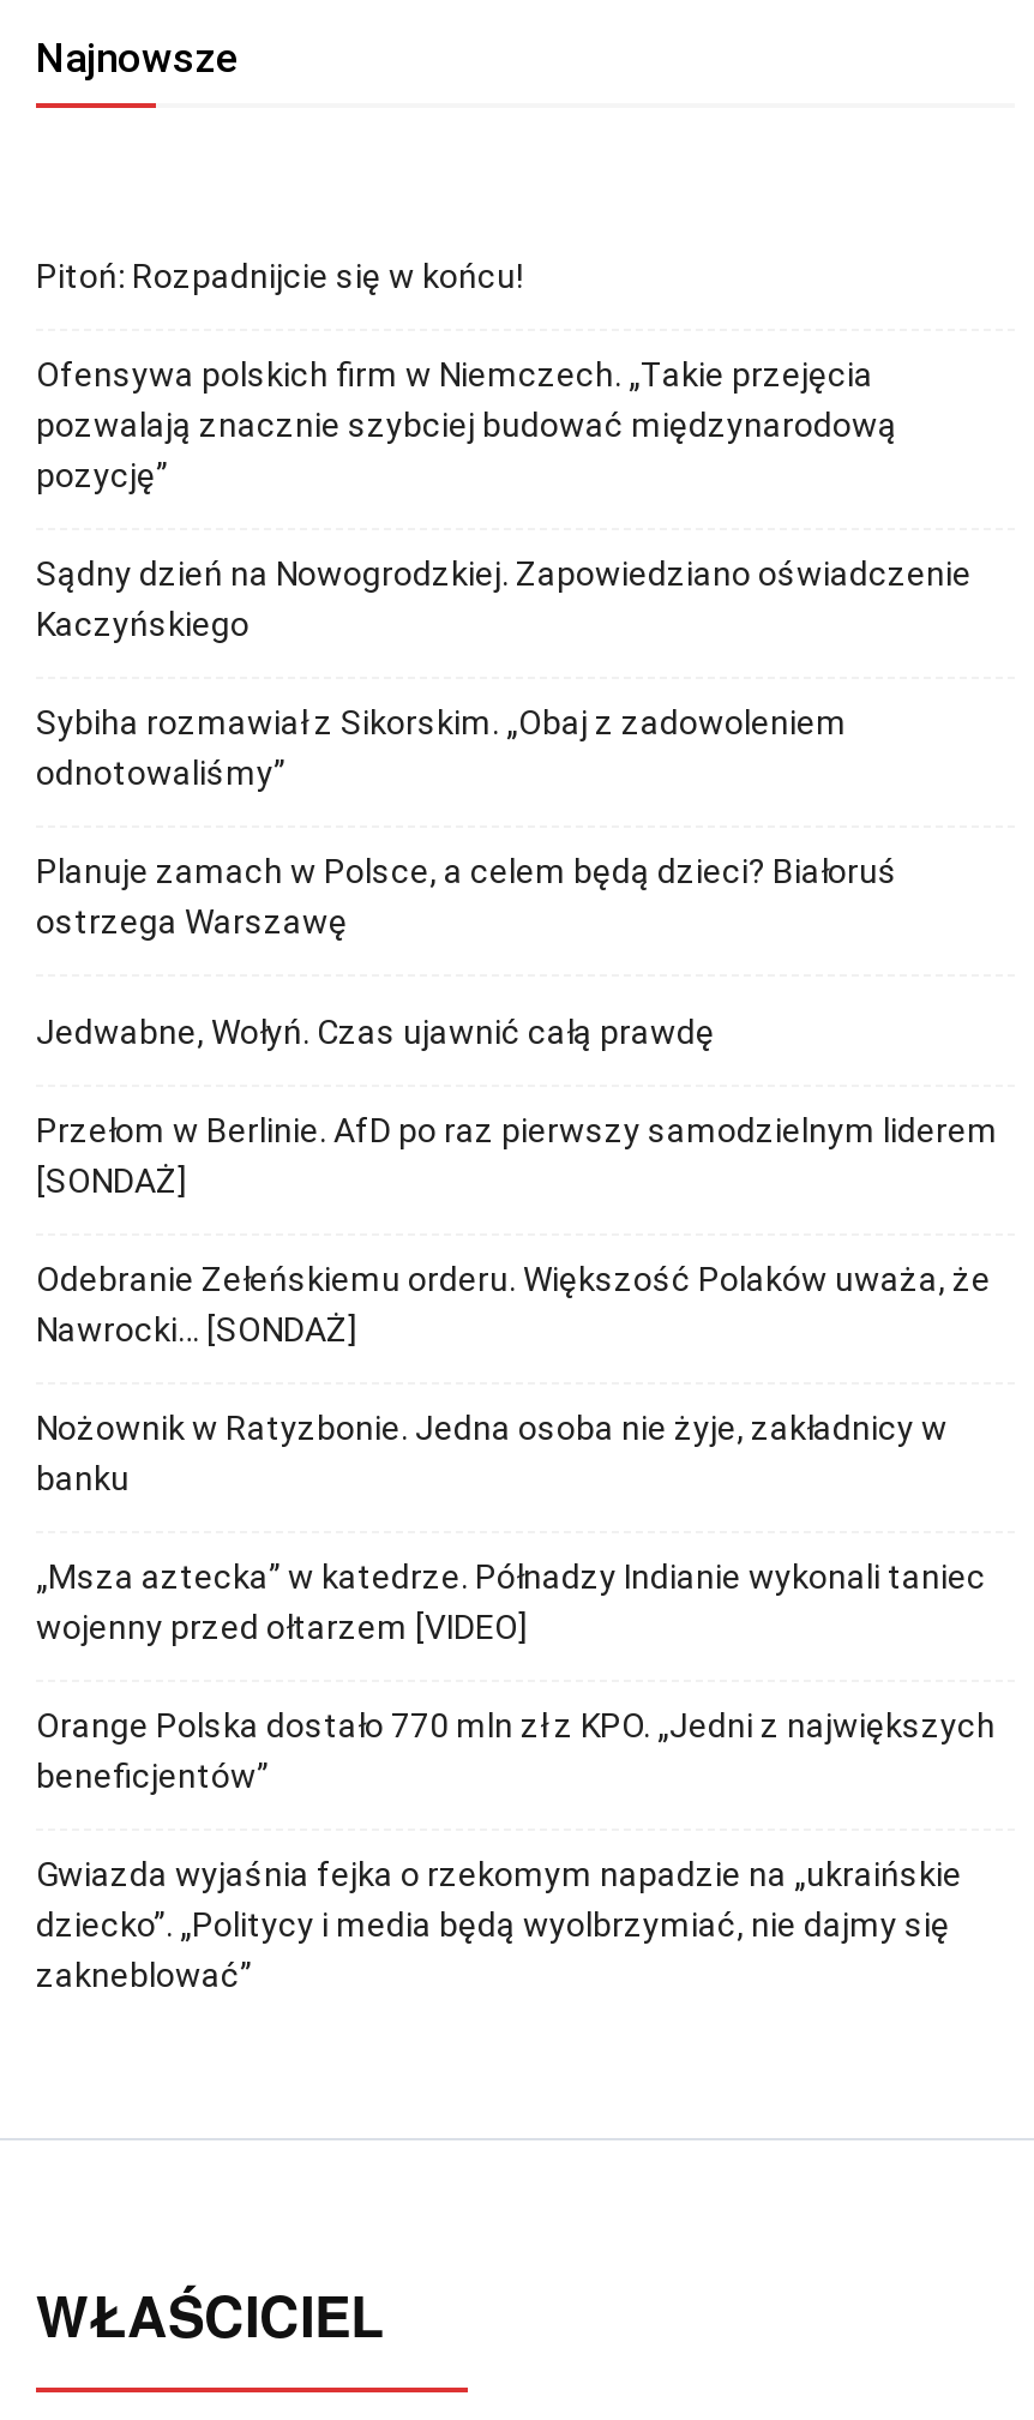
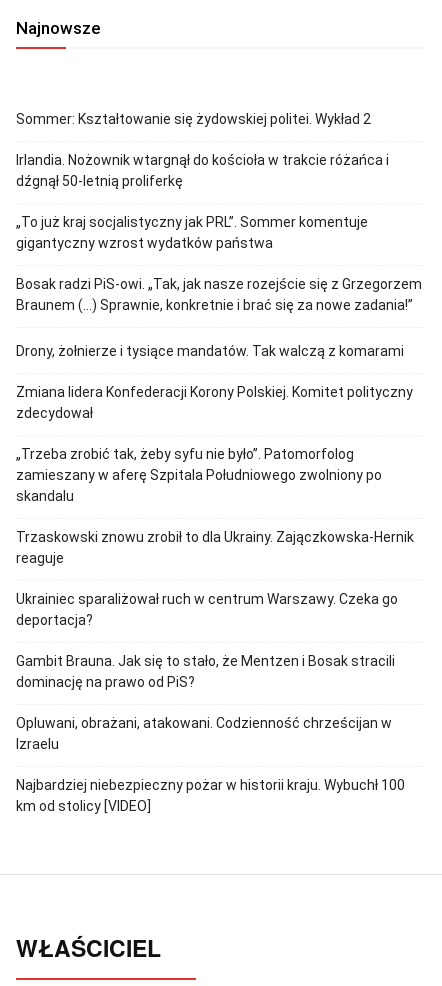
[36,258,523,296] Pitoń: Rozpadnijcie się w końcu! -> [16,111,371,127] Sommer: Kształtowanie się żydowskiej politei. Wykład 2
[36,356,897,495] Ofensywa polskich firm w Niemczech. „Takie przejęcia | pozwalają znacznie szybciej budować międzynarodową | pozycję” -> [16,152,389,189] Irlandia. Nożownik wtargnął do kościoła w trakcie różańca i | dźgnął 50-letnią proliferkę
[36,555,972,644] Sądny dzień na Nowogrodzkiej. Zapowiedziano oświadczenie | Kaczyńskiego -> [16,214,368,251] „To już kraj socjalistyczny jak PRL”. Sommer komentuje | gigantyczny wzrost wydatków państwa
[36,704,847,793] Sybiha rozmawiał z Sikorskim. „Obaj z zadowoleniem | odnotowaliśmy” -> [16,276,422,313] Bosak radzi PiS-owi. „Tak, jak nasze rozejście się z Grzegorzem | Braunem (…) Sprawnie, konkretnie i brać się za nowe zadania!”
[36,853,897,942] Planuje zamach w Polsce, a celem będą dzieci? Białoruś | ostrzega Warszawę -> [16,343,404,359] Drony, żołnierze i tysiące mandatów. Tak walczą z komarami
[36,1014,715,1052] Jedwabne, Wołyń. Czas ujawnić całą prawdę -> [16,384,413,421] Zmiana lidera Konfederacji Korony Polskiej. Komitet polityczny | zdecydował
[36,1112,998,1201] Przełom w Berlinie. AfD po raz pierwszy samodzielnym liderem | [SONDAŻ] -> [16,446,382,504] „Trzeba zrobić tak, żeby syfu nie było”. Patomorfolog | zamieszany w aferę Szpitala Południowego zwolniony po | skandalu
[36,1261,991,1350] Odebranie Zełeńskiemu orderu. Większość Polaków uważa, że | Nawrocki… [SONDAŻ] -> [16,529,414,566] Trzaskowski znowu zrobił to dla Ukrainy. Zajączkowska-Hernik | reaguje
[36,1410,948,1498] Nożownik w Ratyzbonie. Jedna osoba nie żyje, zakładnicy w | banku -> [16,591,398,628] Ukrainiec sparaliżował ruch w centrum Warszawy. Czeka go | deportacja?
[36,1558,986,1647] „Msza aztecka” w katedrze. Półnadzy Indianie wykonali taniec | wojenny przed ołtarzem [VIDEO] -> [16,653,395,690] Gambit Brauna. Jak się to stało, że Mentzen i Bosak stracili | dominację na prawo od PiS?
[36,1707,996,1796] Orange Polska dostało 770 mln zł z KPO. „Jedni z największych | beneficjentów” -> [16,715,392,752] Opluwani, obrażani, atakowani. Codzienność chrześcijan w | Izraelu
[36,1856,962,1995] Gwiazda wyjaśnia fejka o rzekomym napadzie na „ukraińskie | dziecko”. „Politycy i media będą wyolbrzymiać, nie dajmy się | zakneblować” -> [16,777,405,814] Najbardziej niebezpieczny pożar w historii kraju. Wybuchł 100 | km od stolicy [VIDEO]

